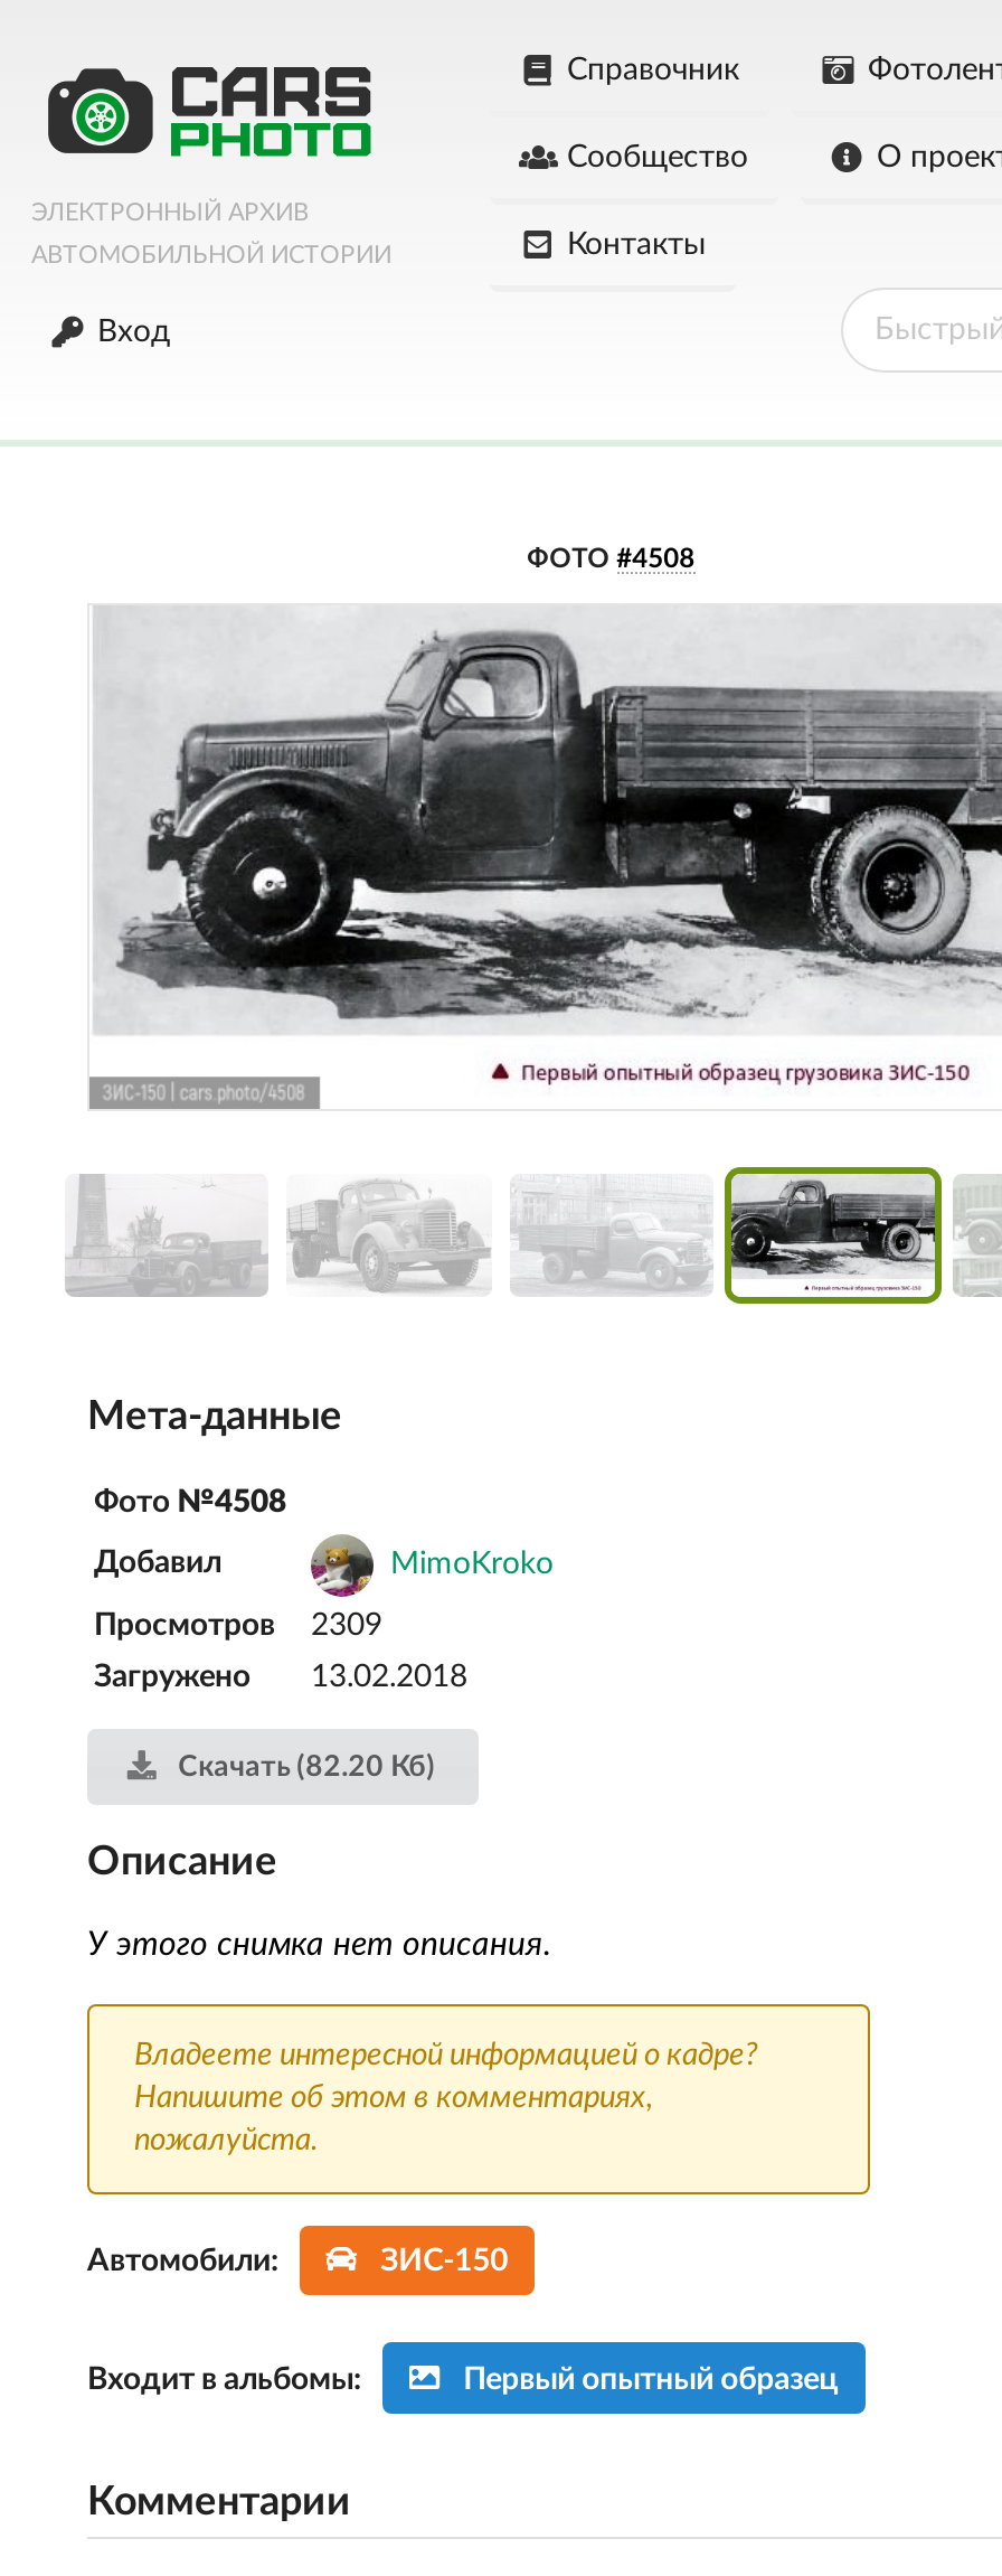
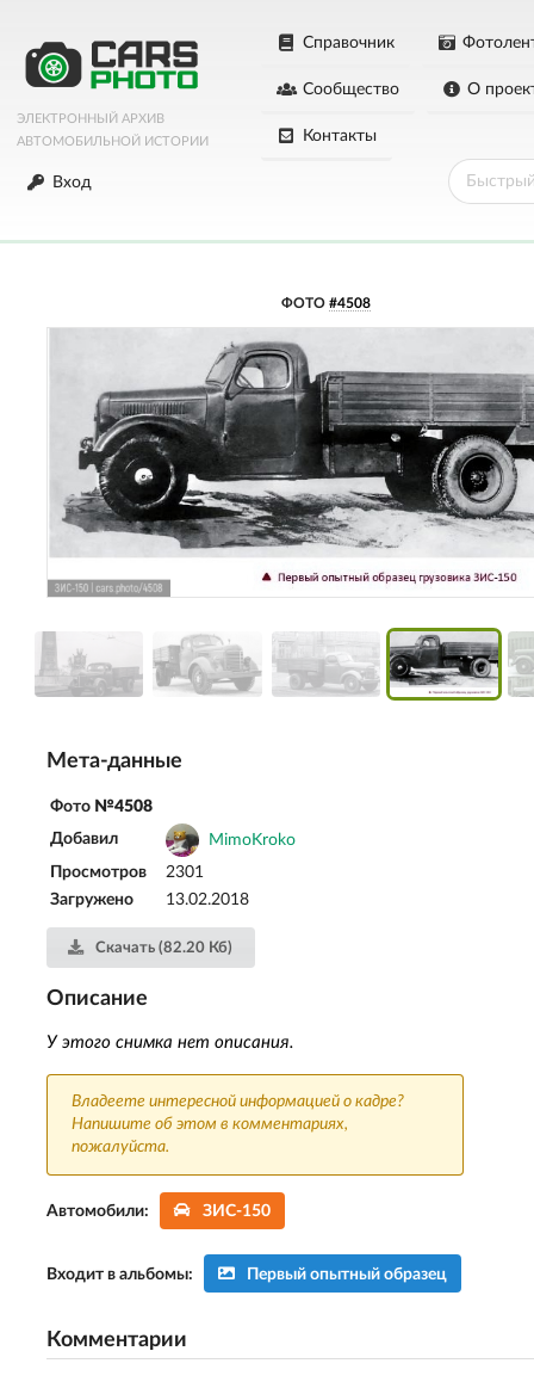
[94,1609,382,1641] Просмотров 2309 -> [50,864,204,880] Просмотров 2301

